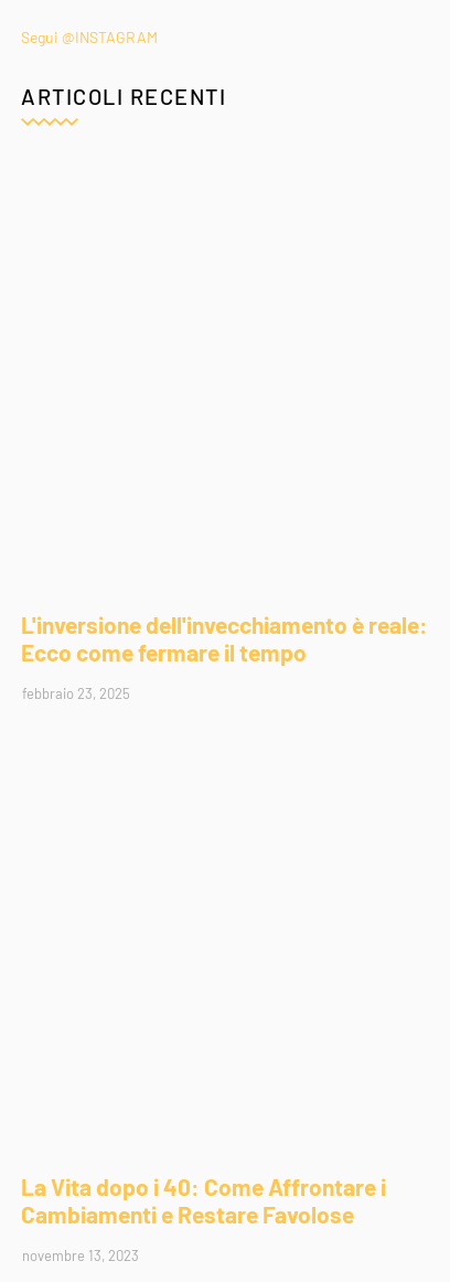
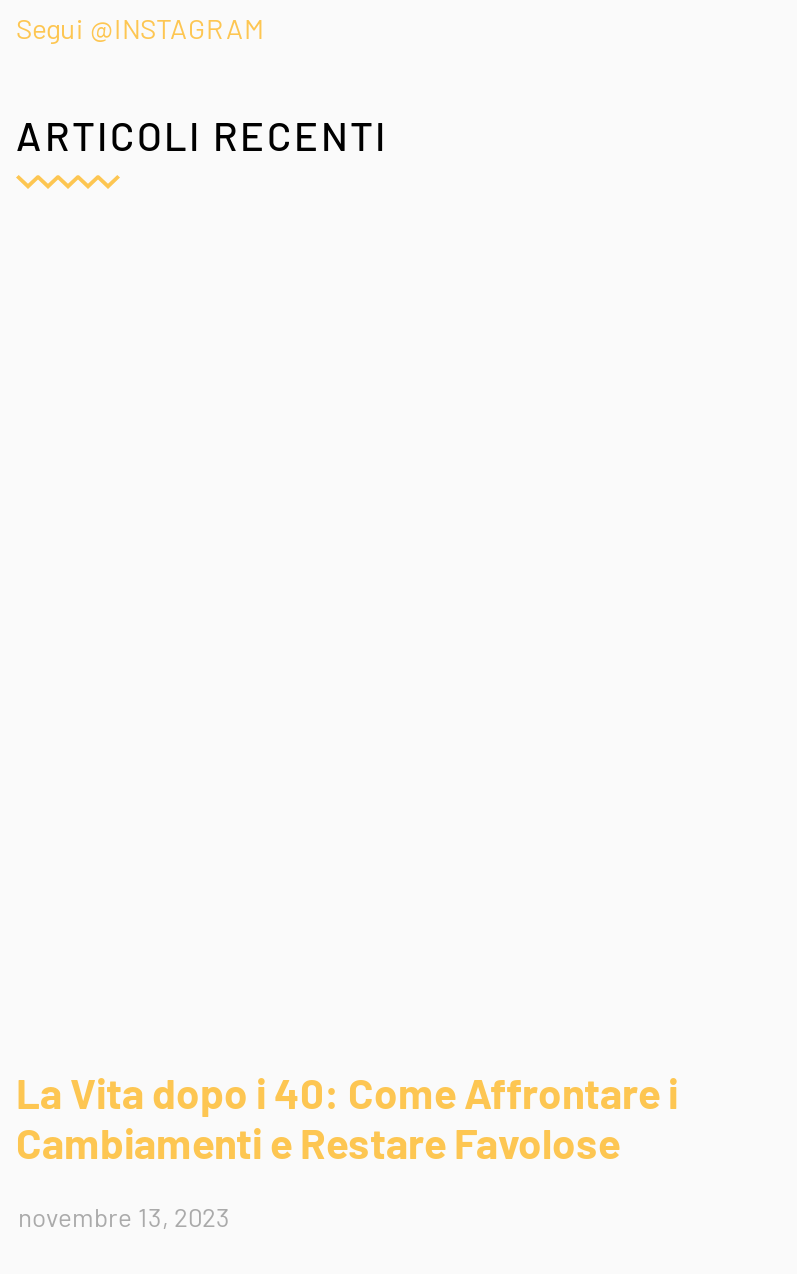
[21,610,428,702] L'inversione dell'invecchiamento è reale: | Ecco come fermare il tempo | febbraio 23, 2025 -> none

